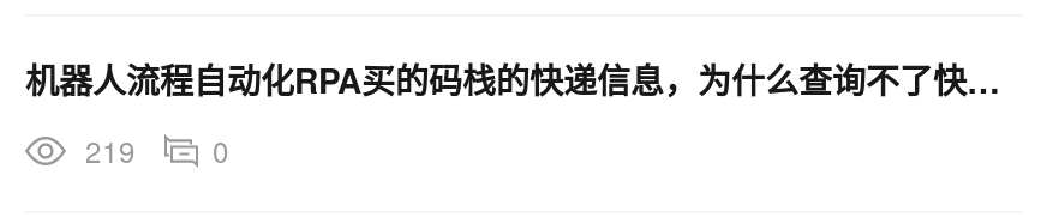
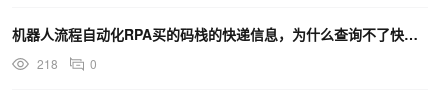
[85,128,229,169] 219 0 -> [37,54,97,71] 218 0

